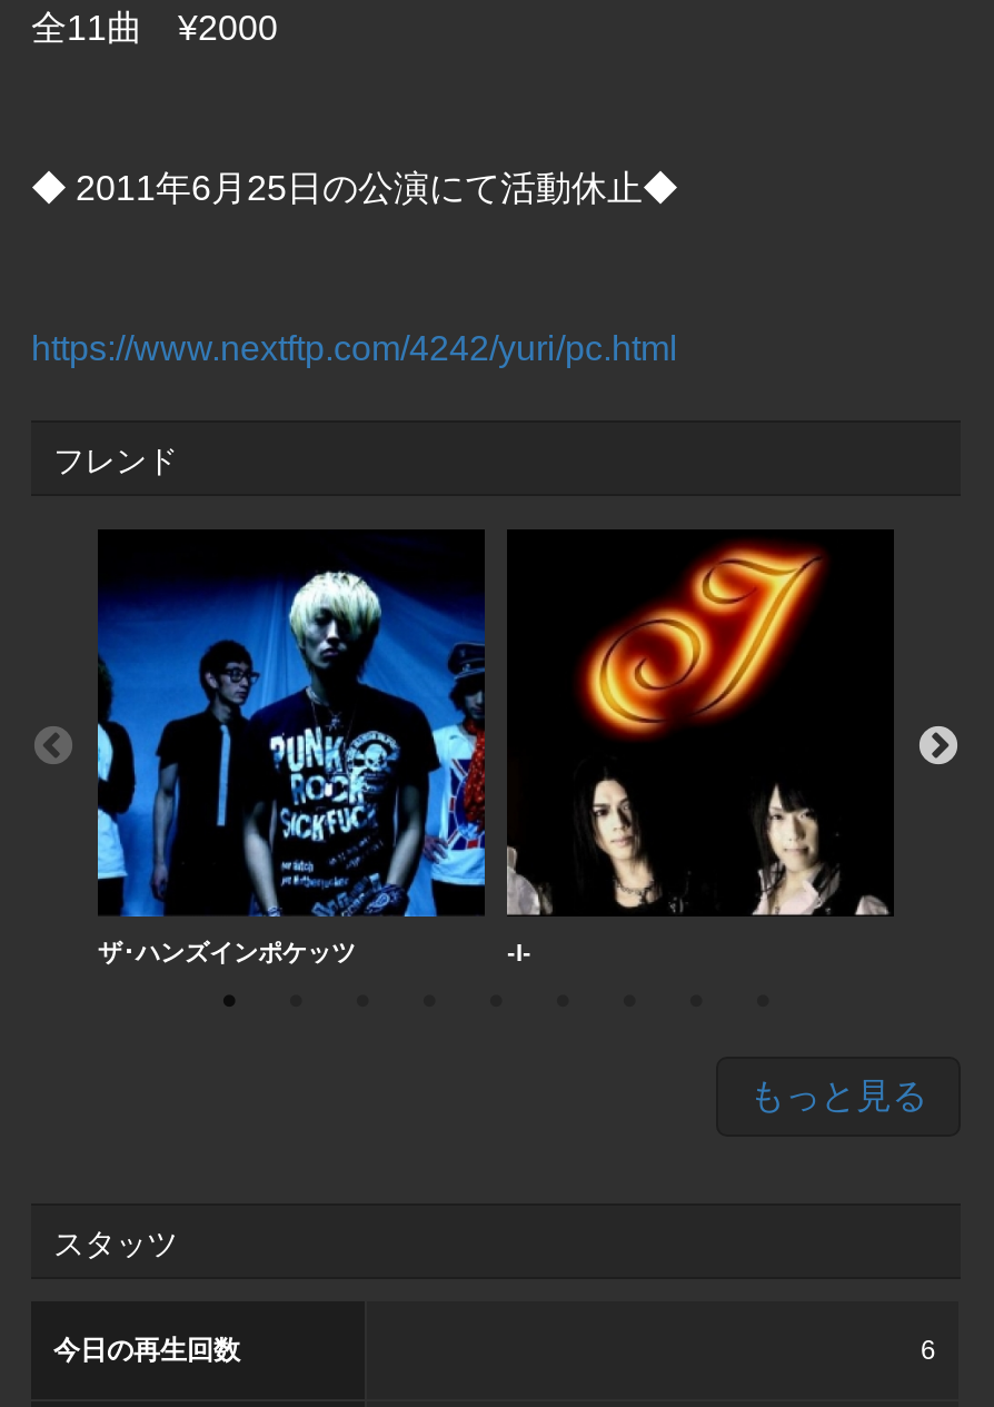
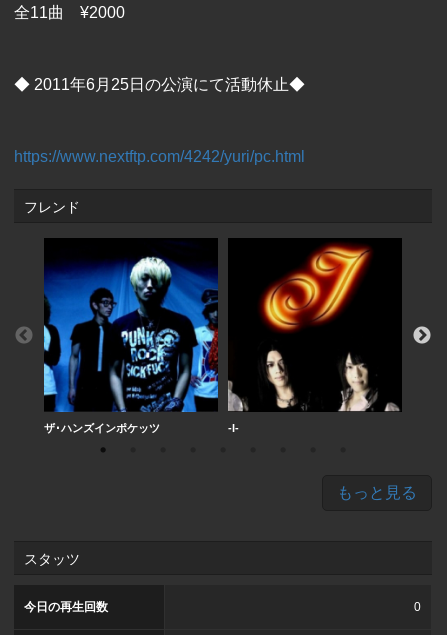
[921,1335,936,1366] 6 -> [414,600,421,614] 0

